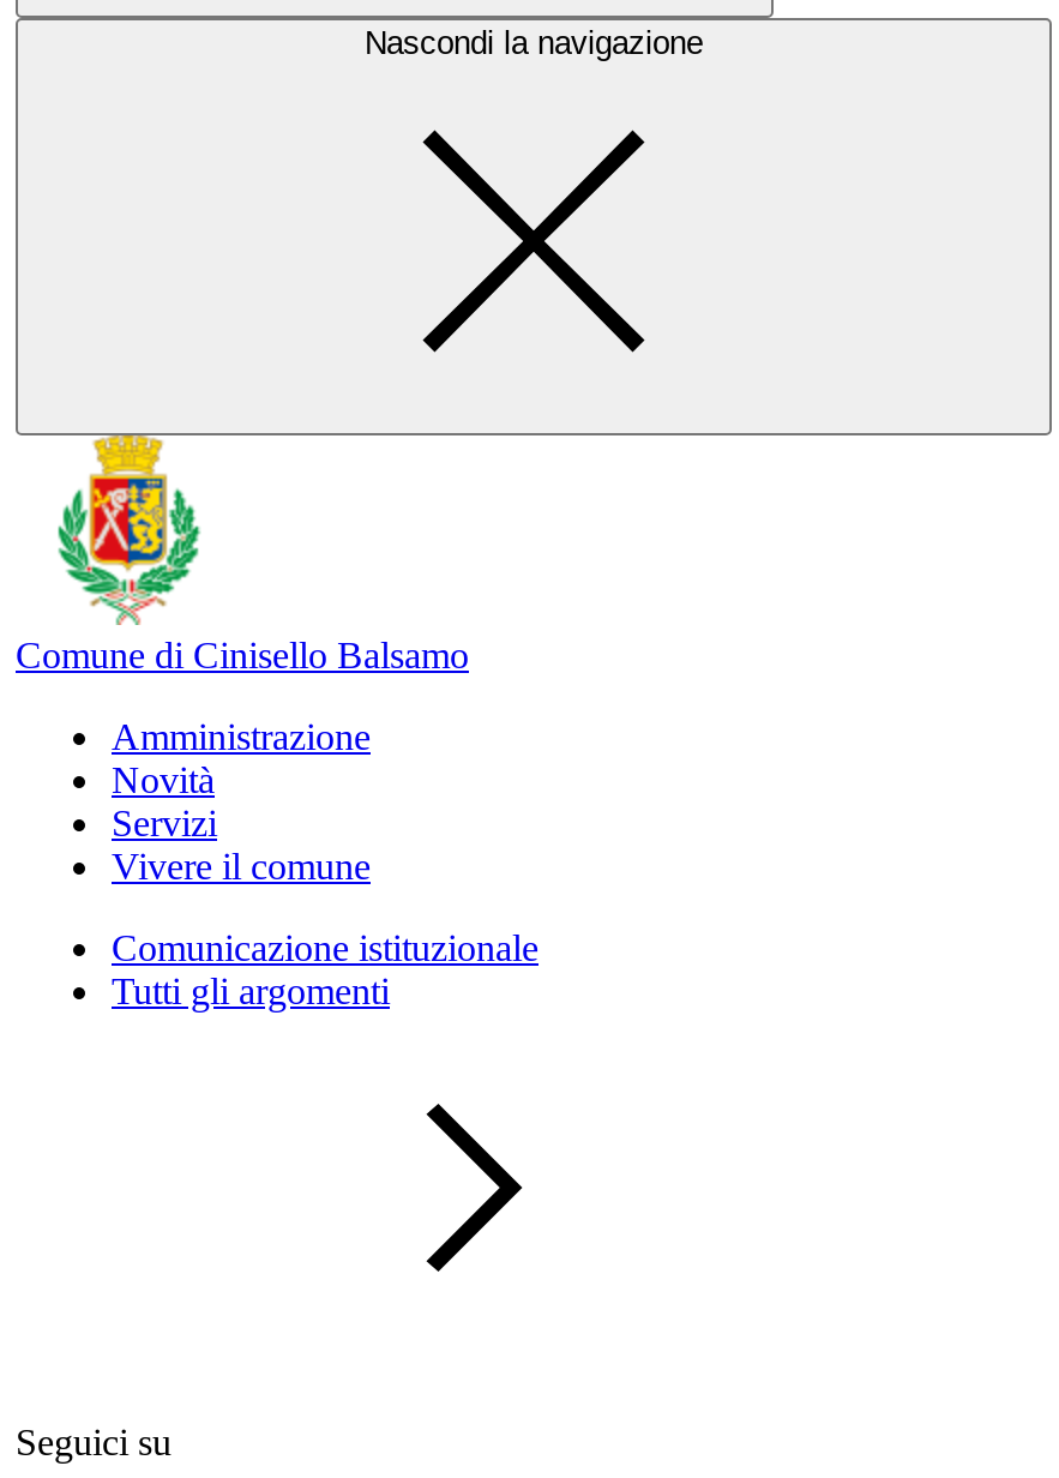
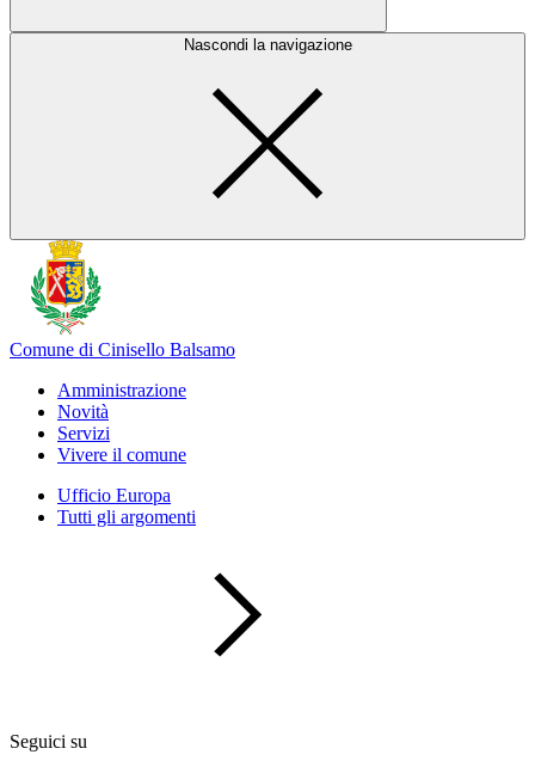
[112,927,538,968] Comunicazione istituzionale -> [57,485,171,505] Ufficio Europa

